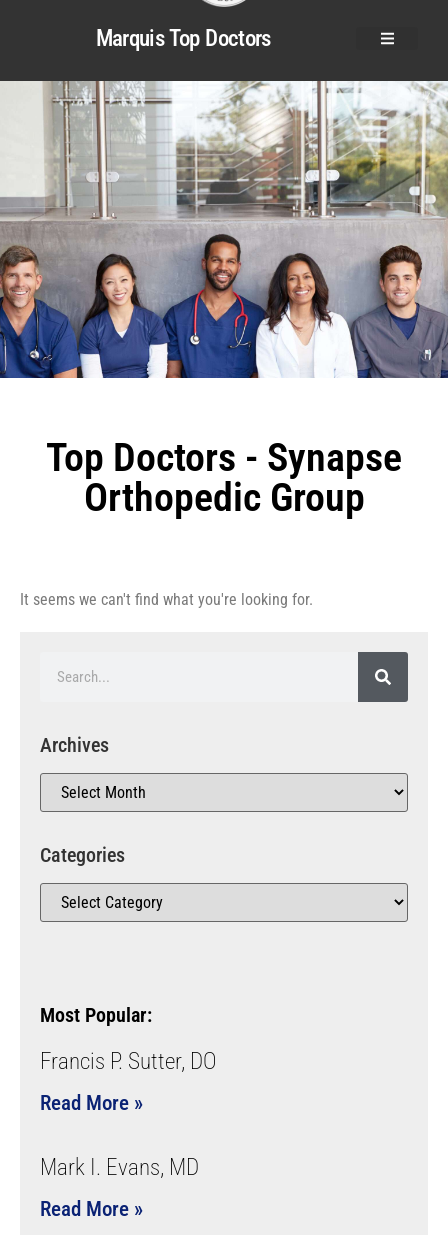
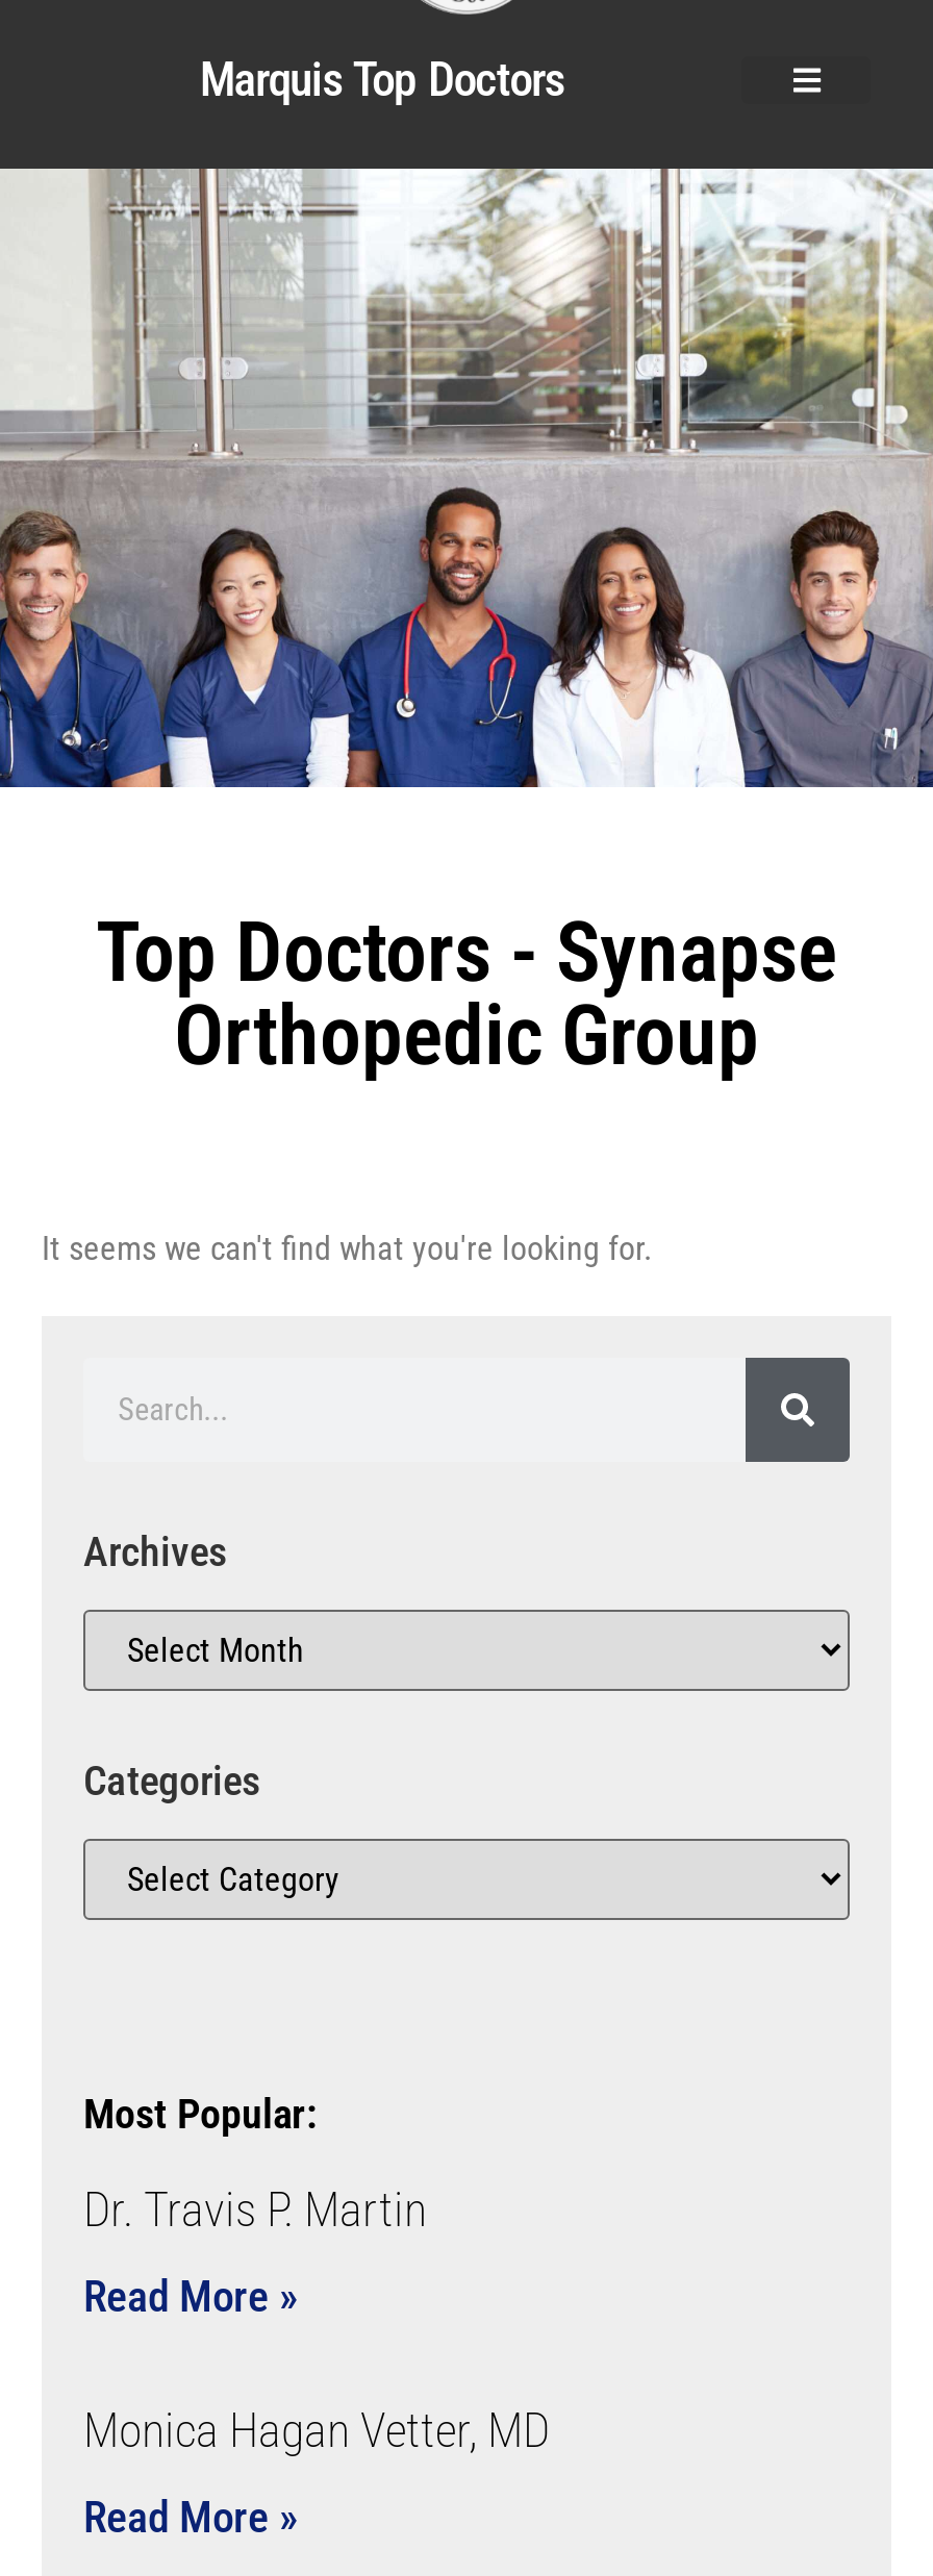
[40,1047,216,1074] Francis P. Sutter, DO -> [83,2181,427,2238] Dr. Travis P. Martin
[40,1153,199,1180] Mark I. Evans, MD -> [83,2402,550,2458] Monica Hagan Vetter, MD

